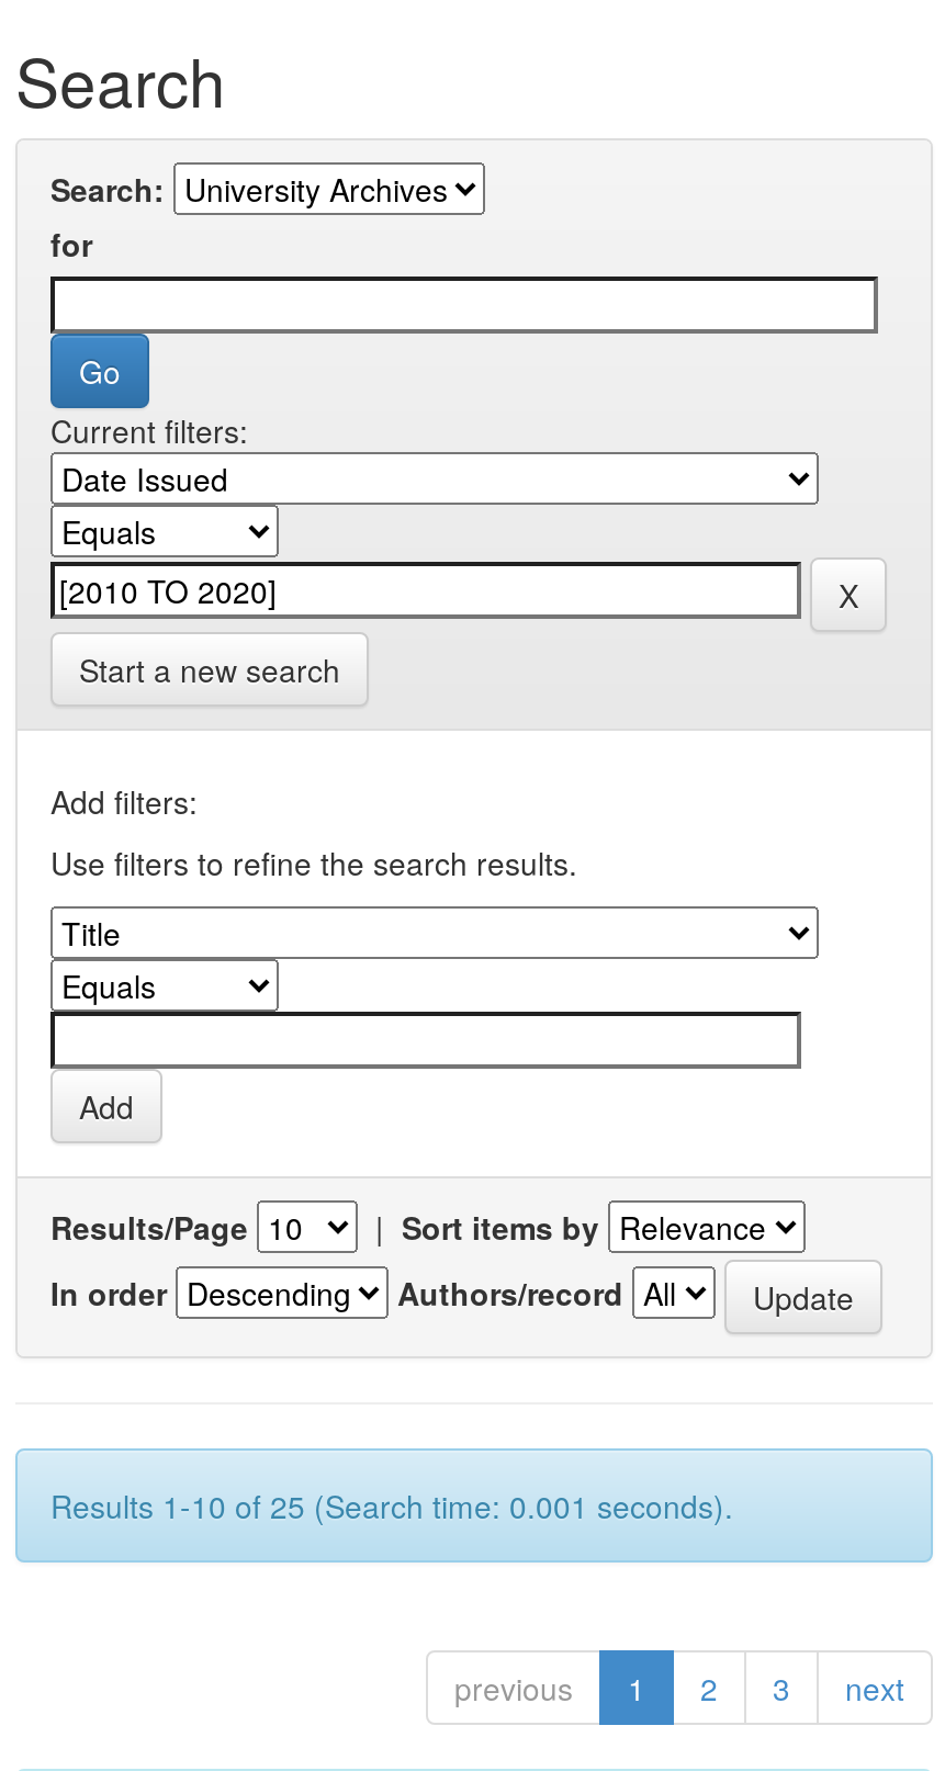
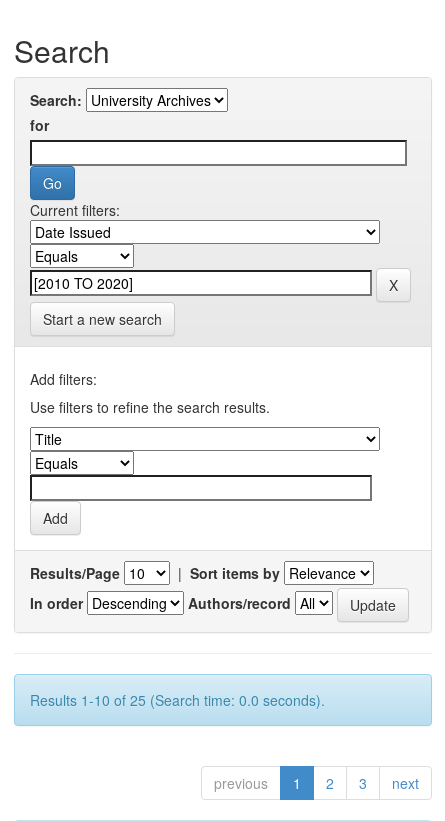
[50,1484,733,1527] Results 1-10 of 25 (Search time: 0.001 seconds). -> [30,690,325,710] Results 1-10 of 25 (Search time: 0.0 seconds).

